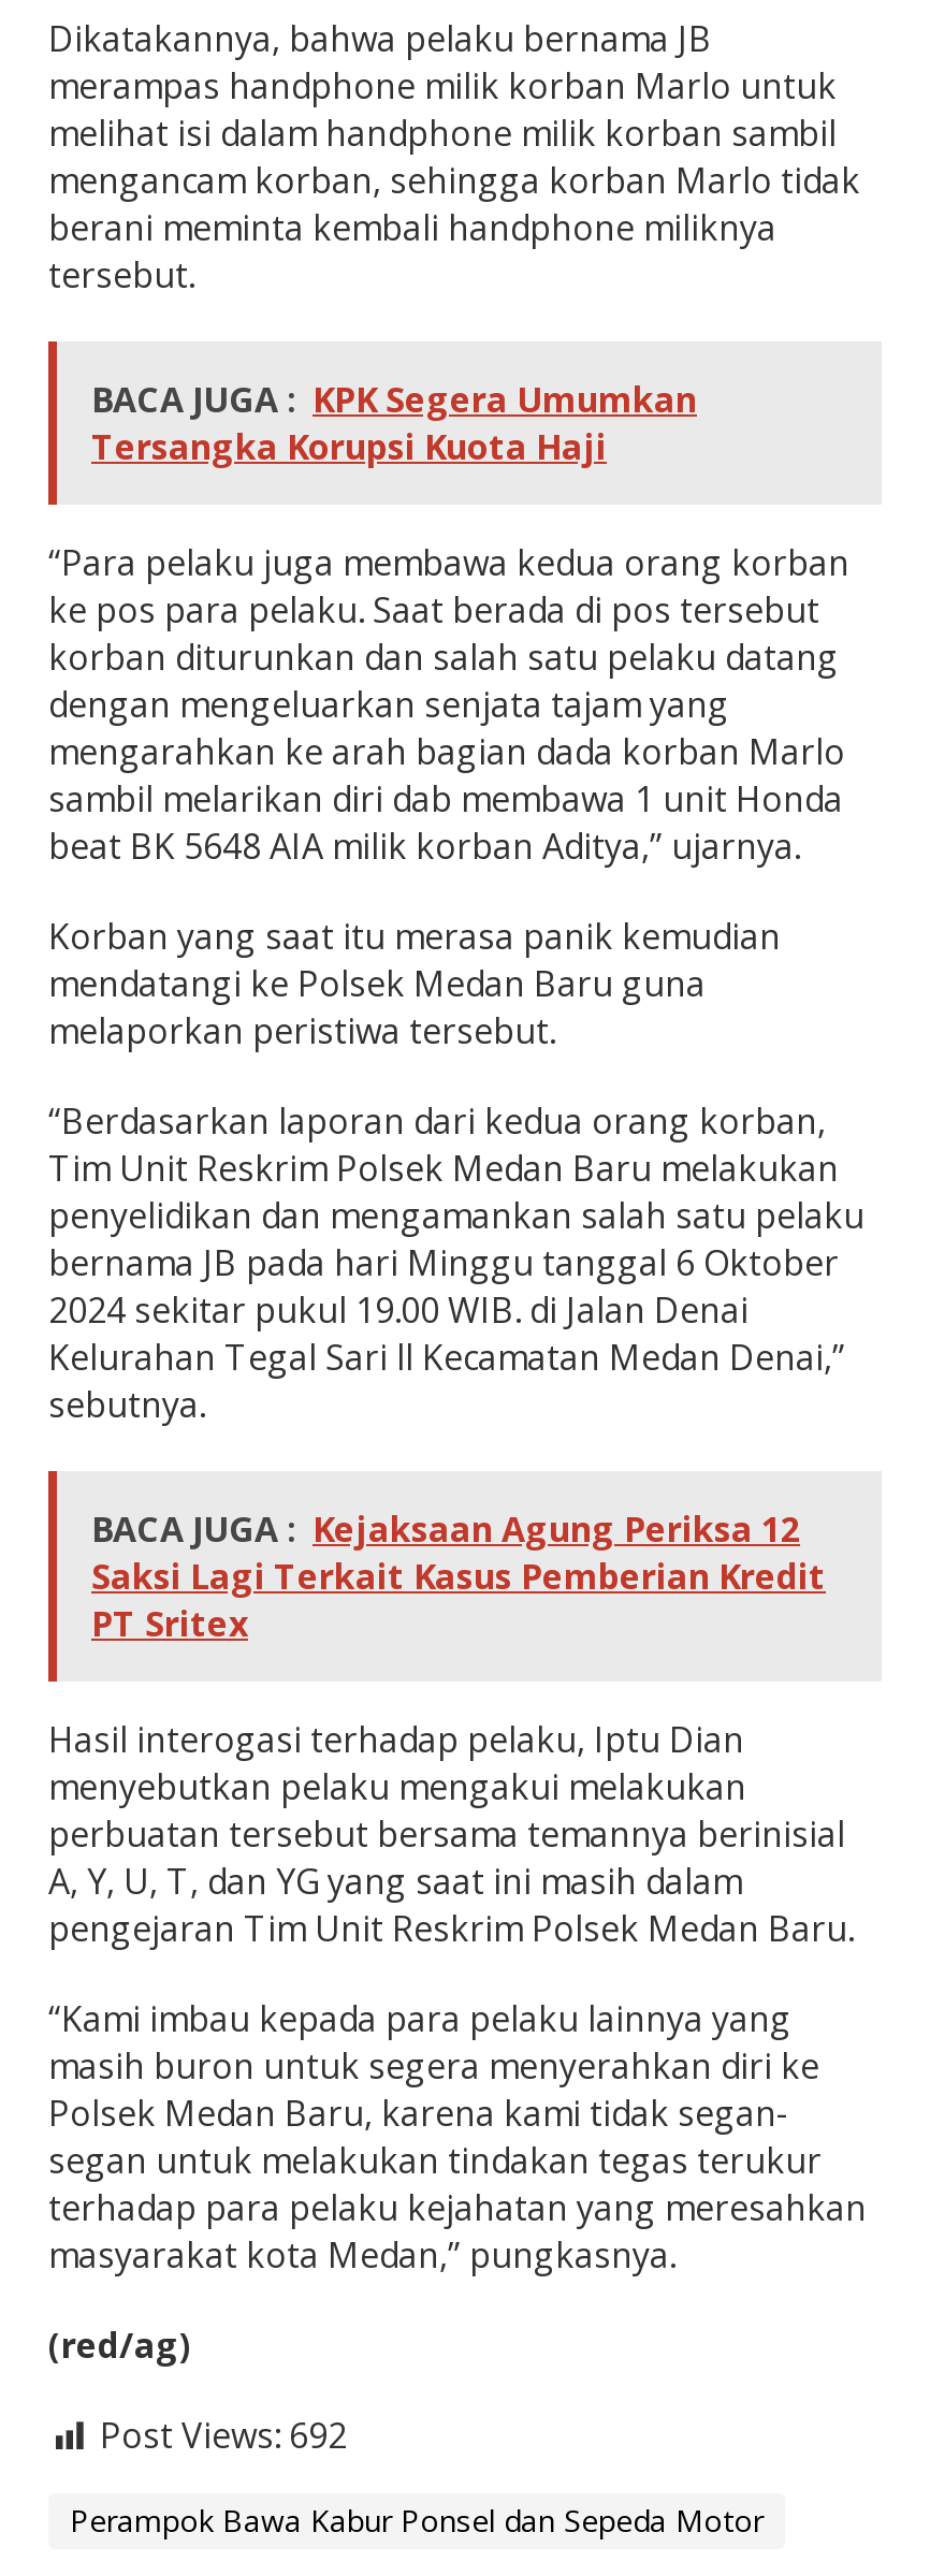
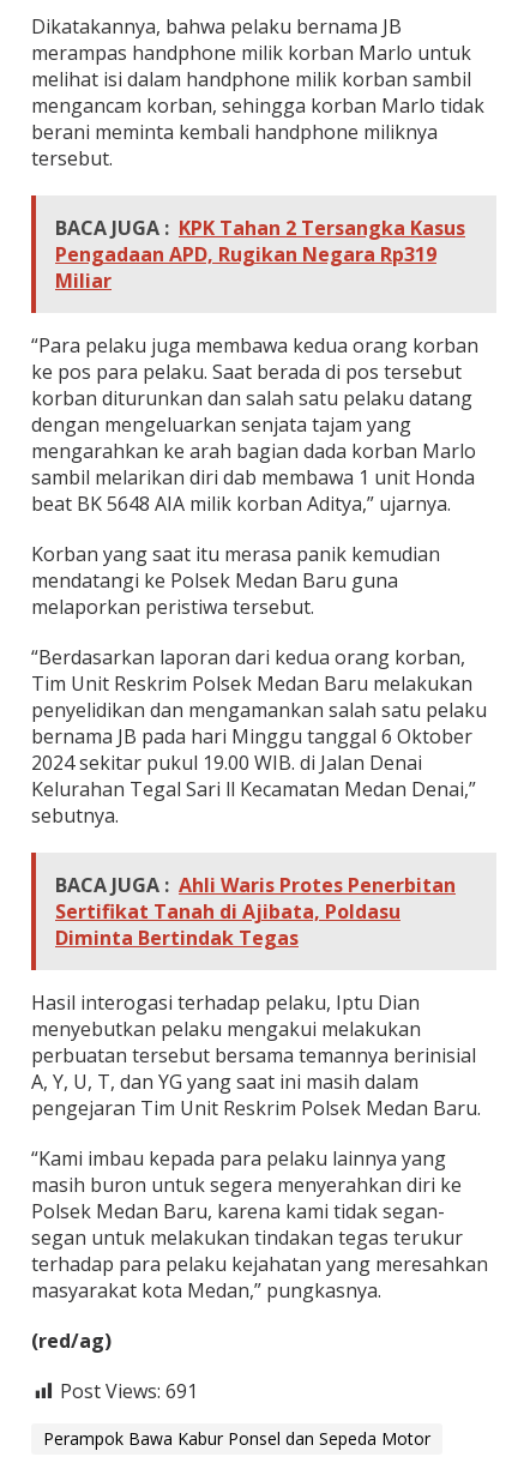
[91,376,697,471] BACA JUGA : KPK Segera Umumkan | Tersangka Korupsi Kuota Haji -> [55,215,465,294] BACA JUGA : KPK Tahan 2 Tersangka Kasus | Pengadaan APD, Rugikan Negara Rp319 | Miliar
[91,1506,826,1648] BACA JUGA : Kejaksaan Agung Periksa 12 | Saksi Lagi Terkait Kasus Pemberian Kredit | PT Sritex -> [55,872,456,951] BACA JUGA : Ahli Waris Protes Penerbitan | Sertifikat Tanah di Ajibata, Poldasu | Diminta Bertindak Tegas
[100,2412,347,2459] Post Views: 692 -> [60,1378,198,1404] Post Views: 691

